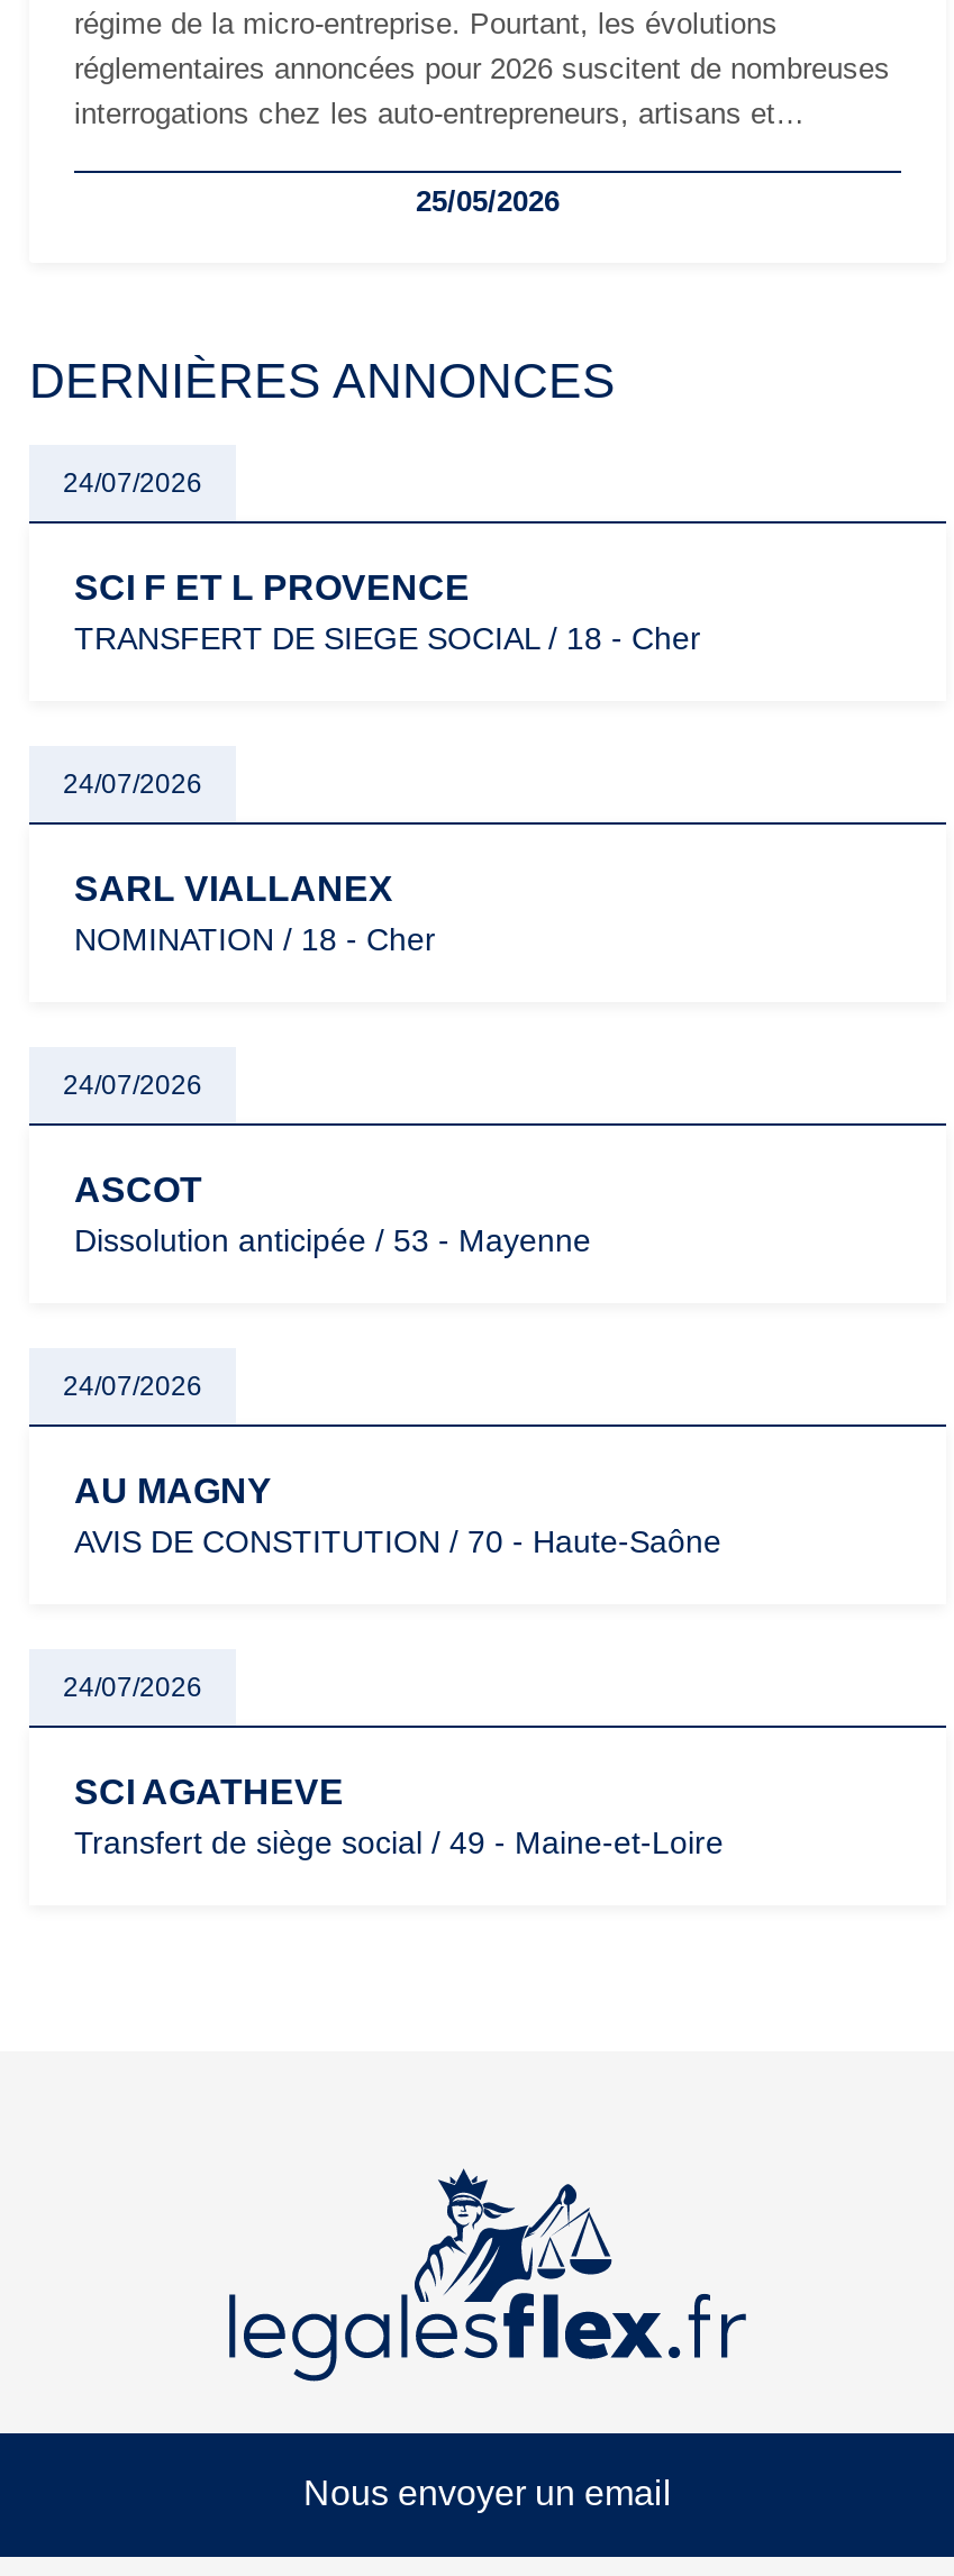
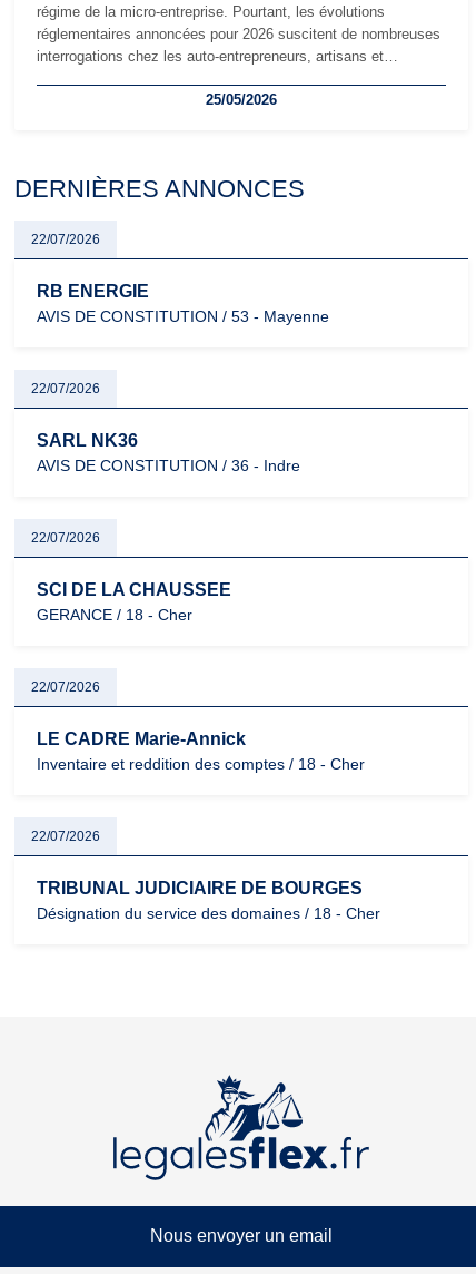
[63,467,202,499] 24/07/2026 -> [31,232,100,247] 22/07/2026
[74,568,701,656] SCI F ET L PROVENCE | TRANSFERT DE SIEGE SOCIAL / 18 - Cher -> [37,282,329,325] RB ENERGIE | AVIS DE CONSTITUTION / 53 - Mayenne
[63,768,202,800] 24/07/2026 -> [31,381,100,396] 22/07/2026
[74,869,436,957] SARL VIALLANEX | NOMINATION / 18 - Cher -> [37,431,300,474] SARL NK36 | AVIS DE CONSTITUTION / 36 - Indre
[63,1069,202,1101] 24/07/2026 -> [31,530,100,546] 22/07/2026
[74,1170,591,1258] ASCOT | Dissolution anticipée / 53 - Mayenne -> [37,580,231,624] SCI DE LA CHAUSSEE | GERANCE / 18 - Cher
[63,1370,202,1402] 24/07/2026 -> [31,679,100,695] 22/07/2026
[74,1471,721,1559] AU MAGNY | AVIS DE CONSTITUTION / 70 - Haute-Saône -> [37,729,365,773] LE CADRE Marie-Annick | Inventaire et reddition des comptes / 18 - Cher
[63,1671,202,1703] 24/07/2026 -> [31,828,100,844] 22/07/2026
[74,1773,724,1860] SCI AGATHEVE | Transfert de siège social / 49 - Maine-et-Loire -> [37,879,380,922] TRIBUNAL JUDICIAIRE DE BOURGES | Désignation du service des domaines / 18 - Cher

